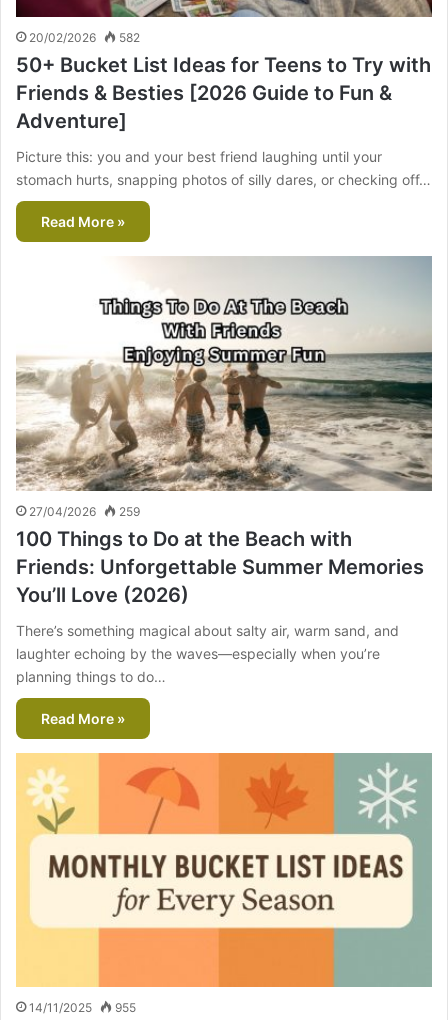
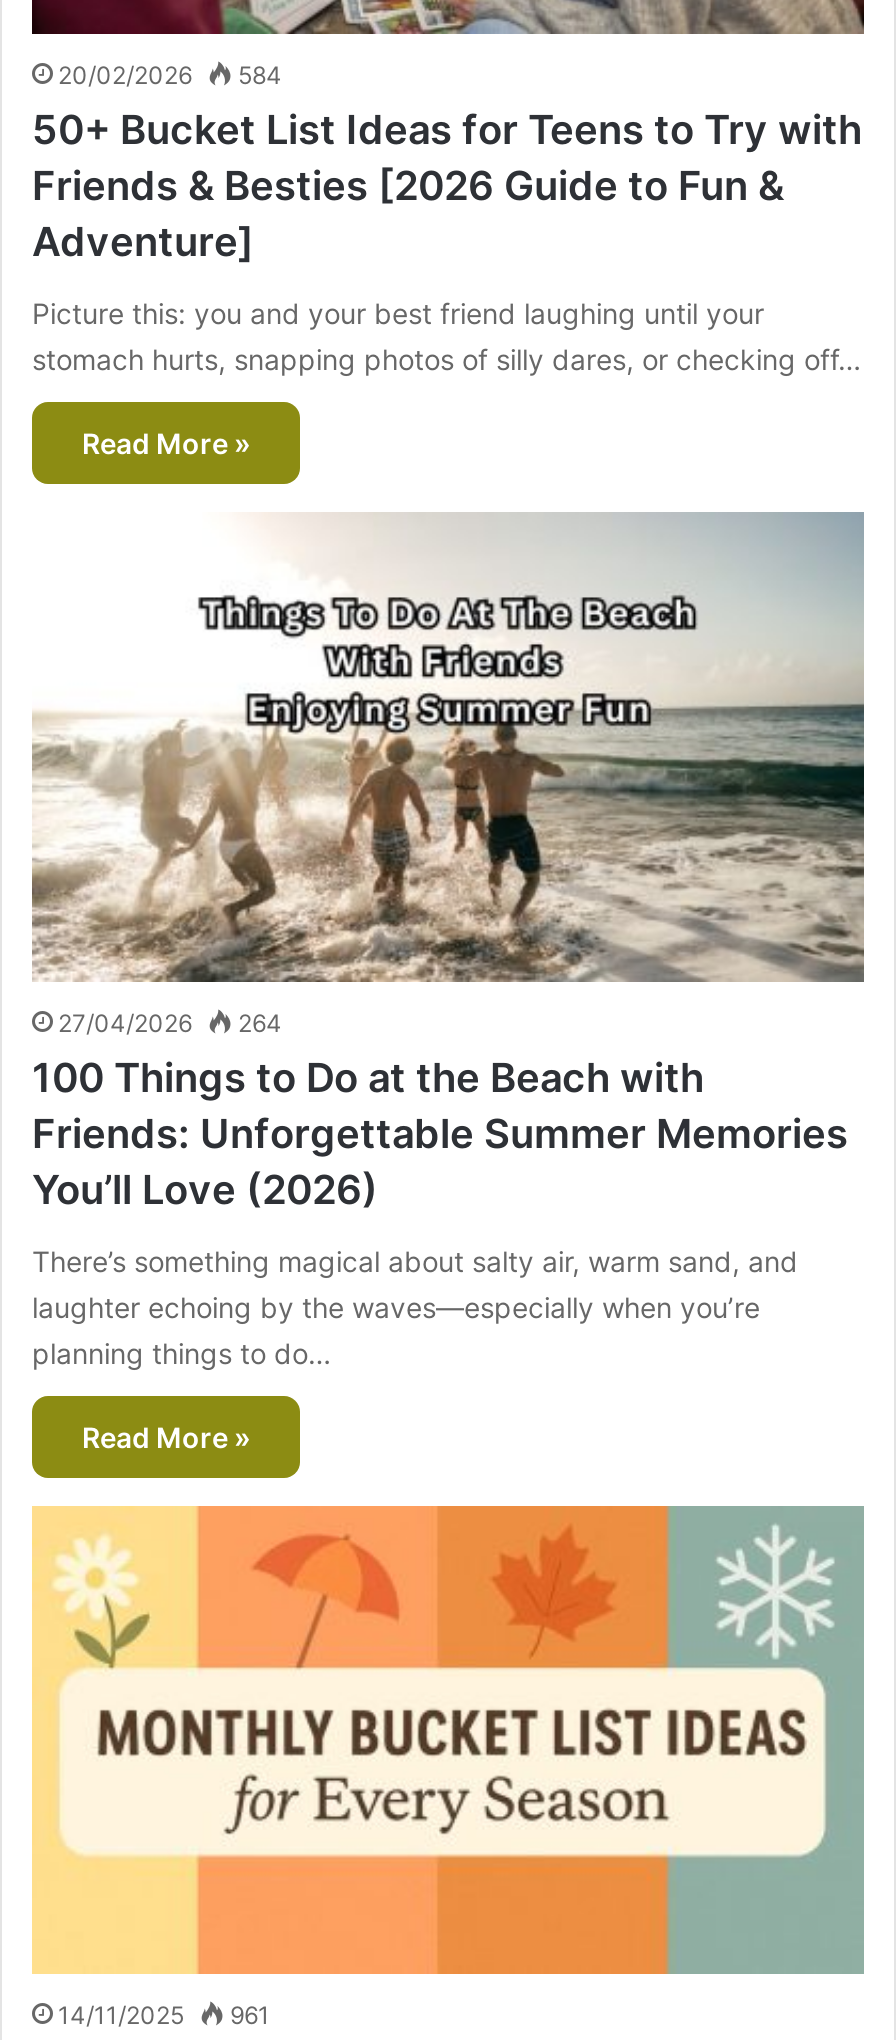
[29,30,140,45] 20/02/2026 582 -> [58,60,282,90] 20/02/2026 584
[29,504,140,519] 27/04/2026 259 -> [58,1008,282,1038] 27/04/2026 264
[29,1000,136,1015] 14/11/2025 955 -> [58,2001,270,2031] 14/11/2025 961

